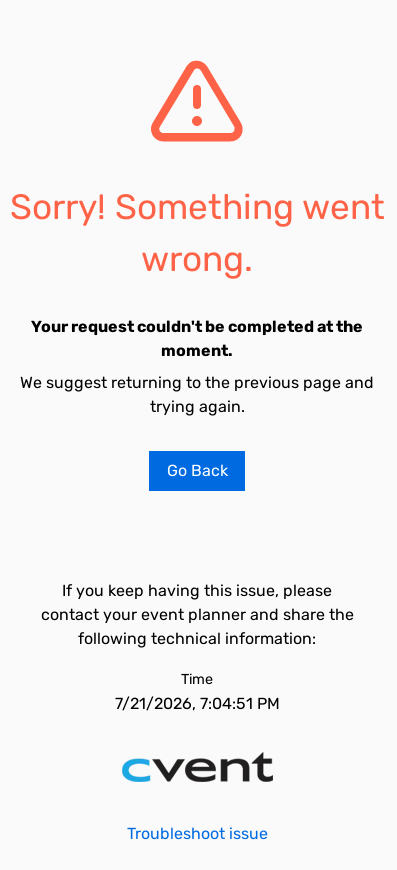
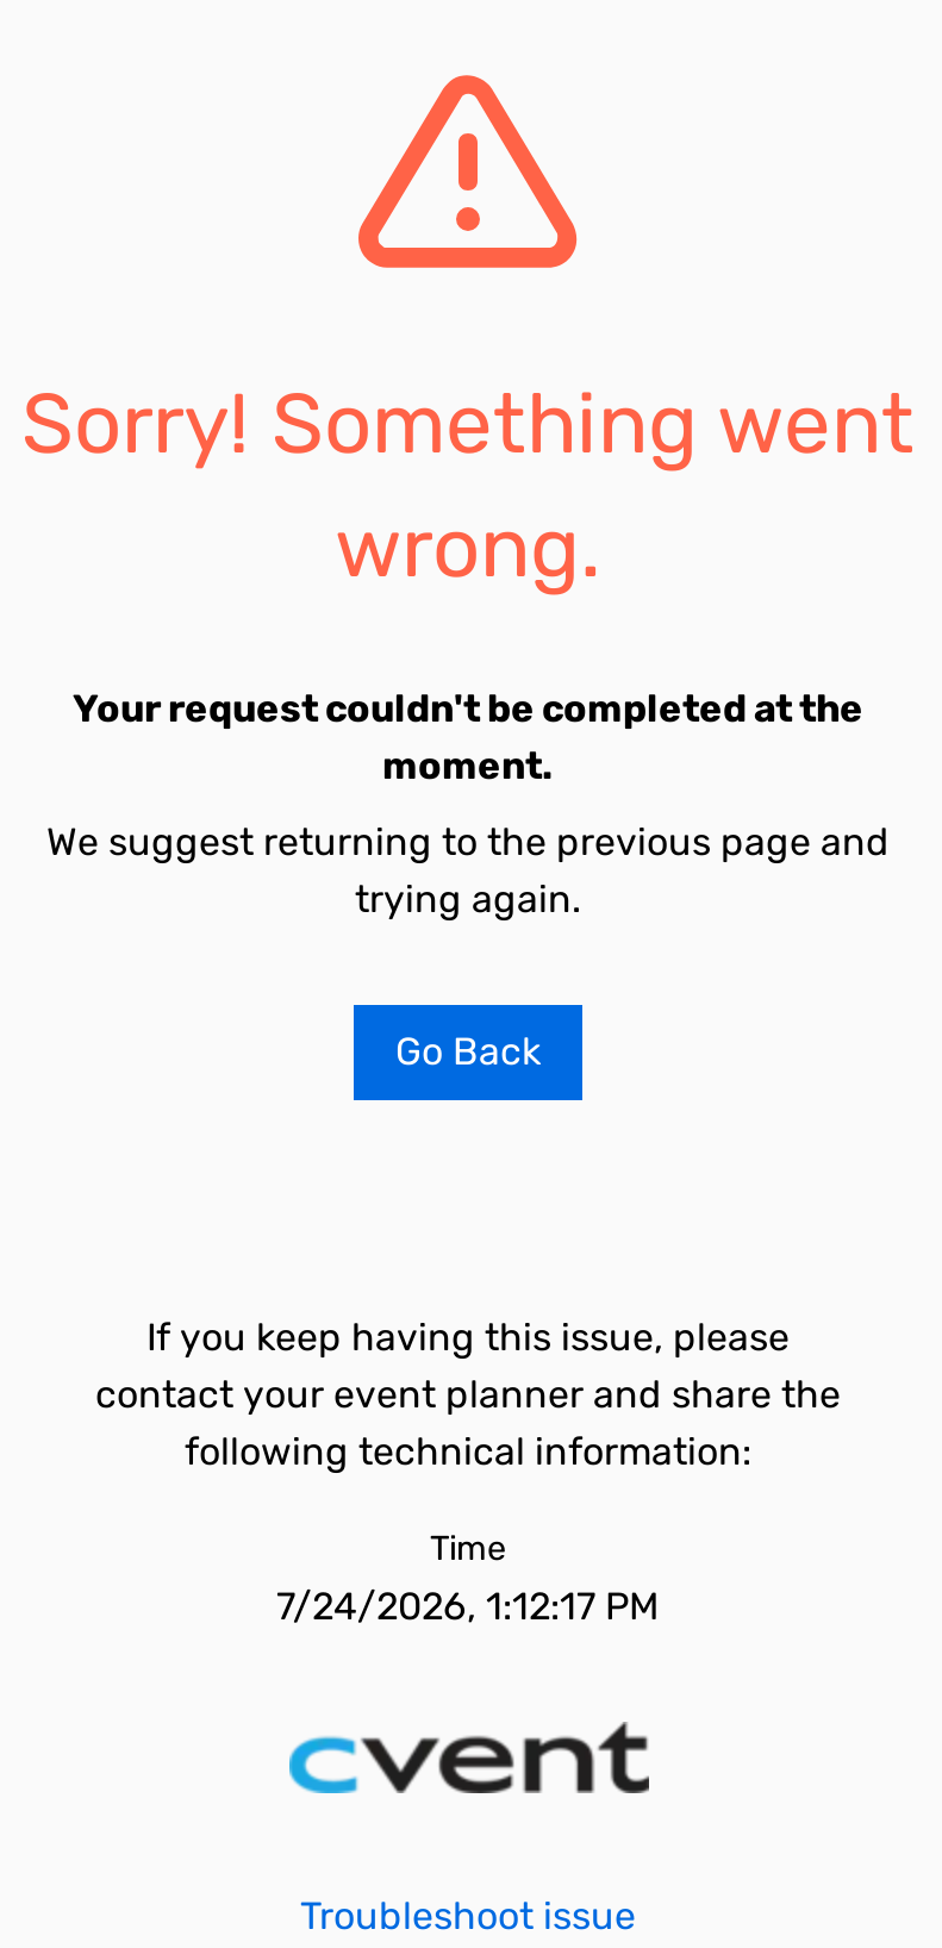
[114,694,279,713] 7/21/2026, 7:04:51 PM -> [276,1584,660,1629] 7/24/2026, 1:12:17 PM

